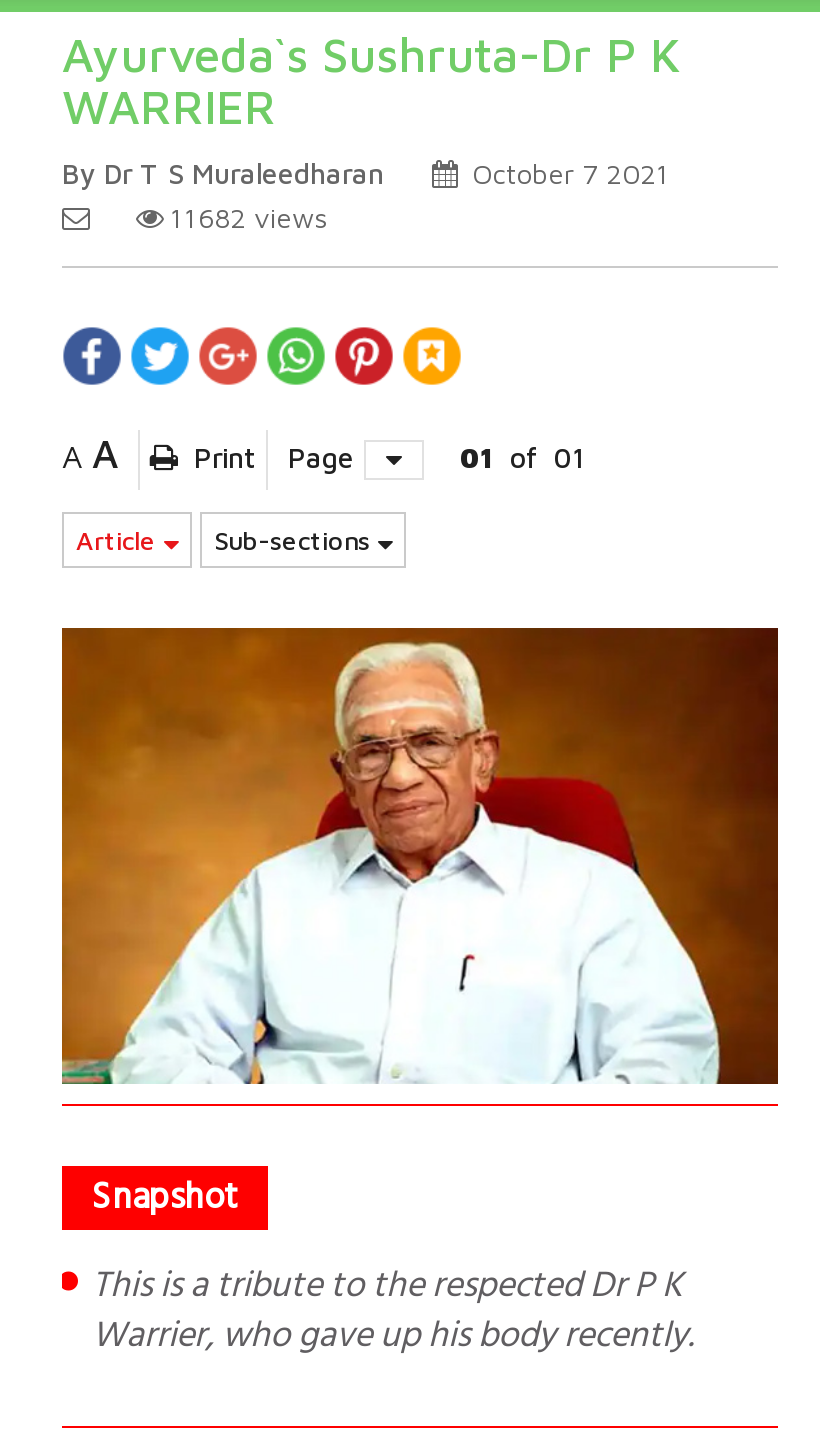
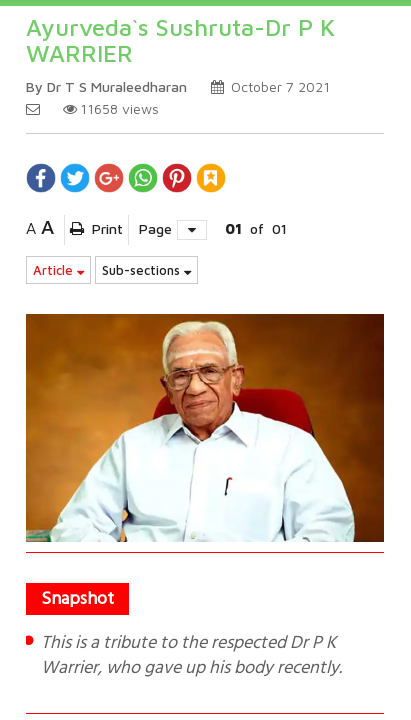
[170,200,328,234] 11682 views -> [80,100,159,117] 11658 views

